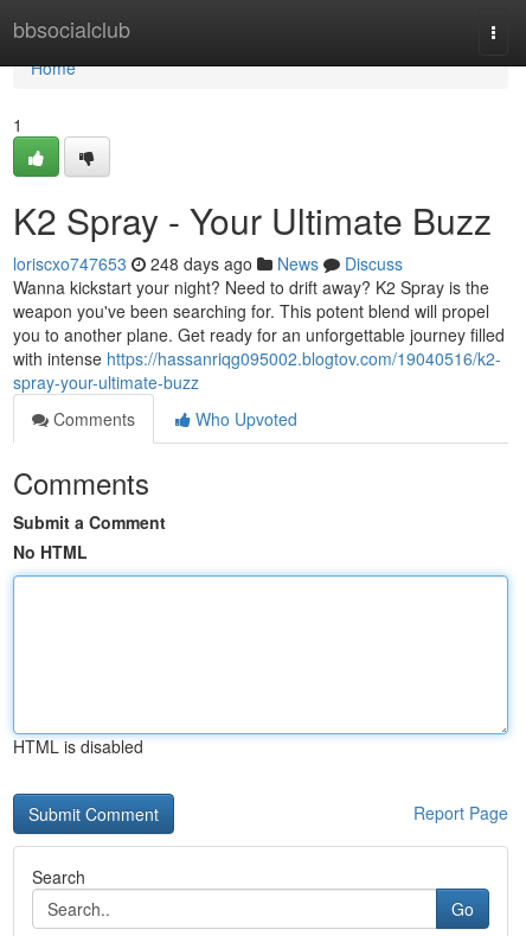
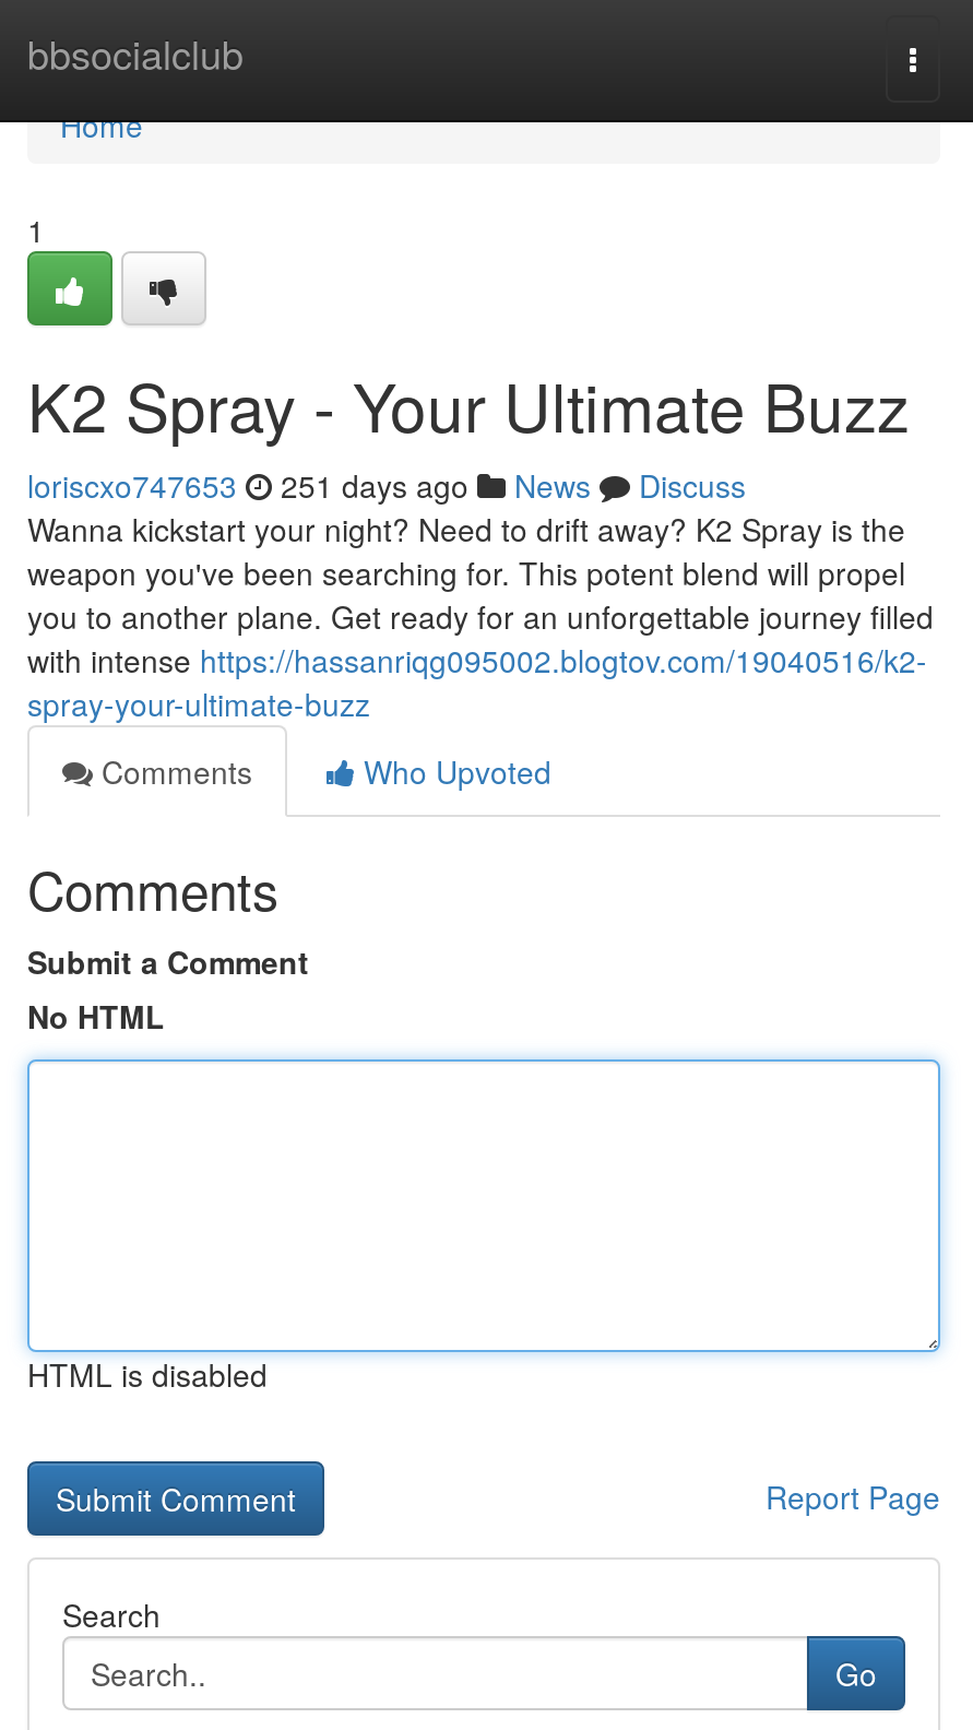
[13,251,403,275] loriscxo747653 248 days ago News Discuss -> [27,463,746,507] loriscxo747653 251 days ago News Discuss

